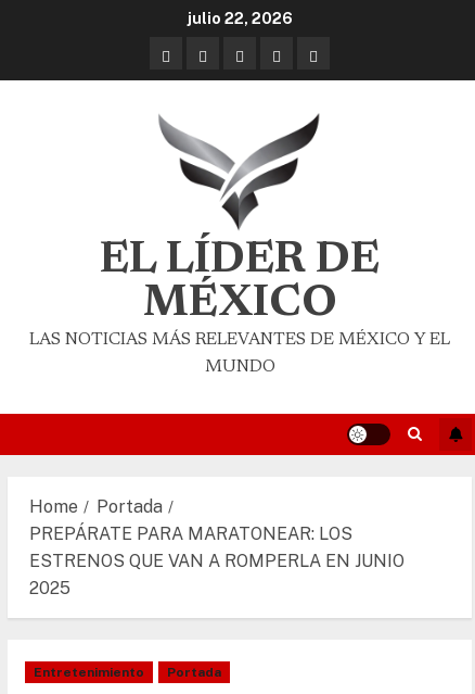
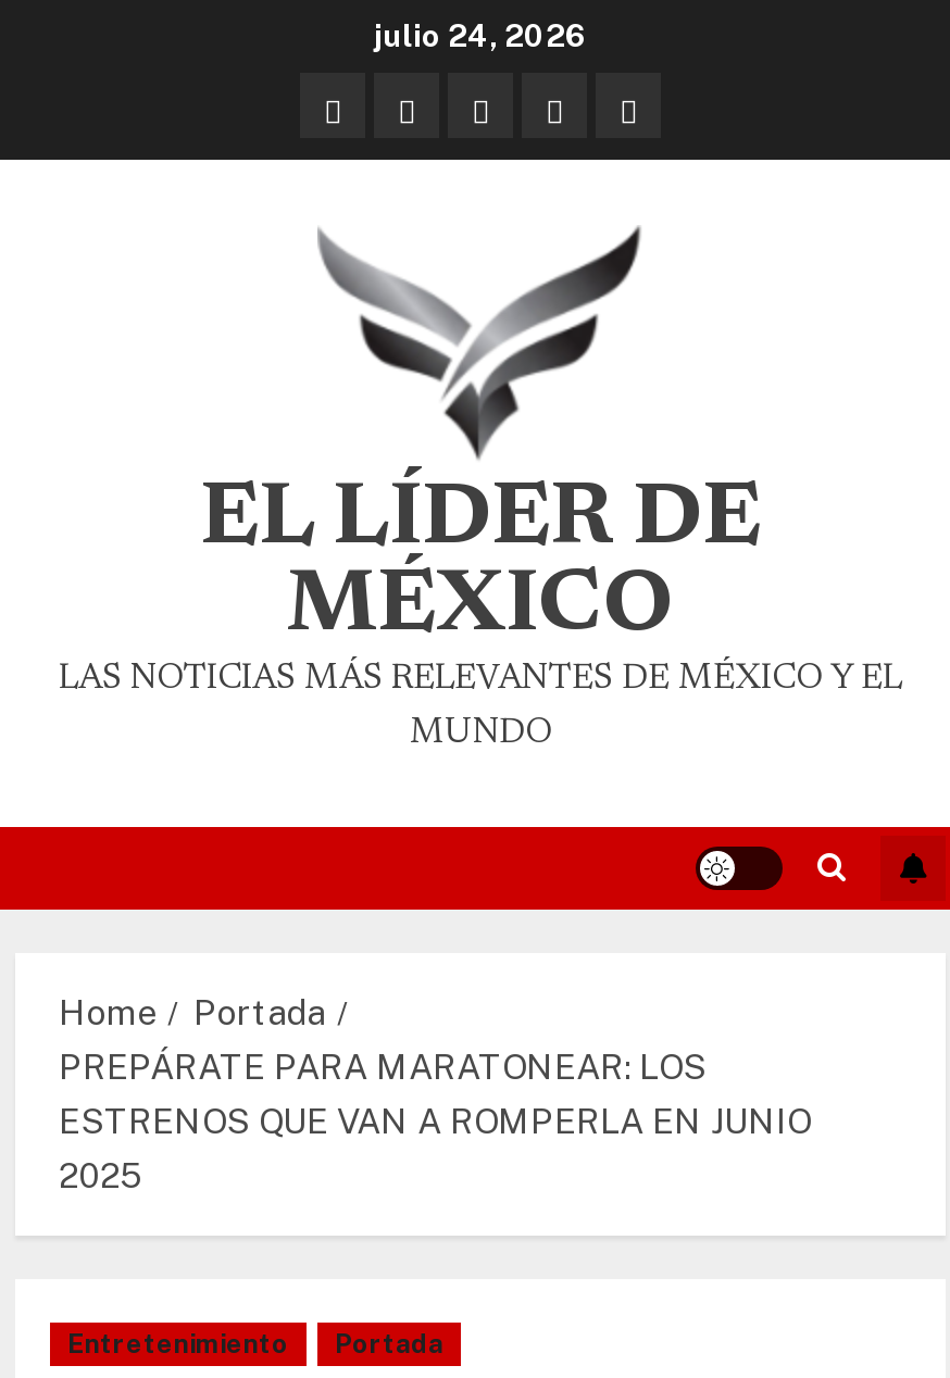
[187,10,292,27] julio 22, 2026 -> [374,18,587,53] julio 24, 2026

